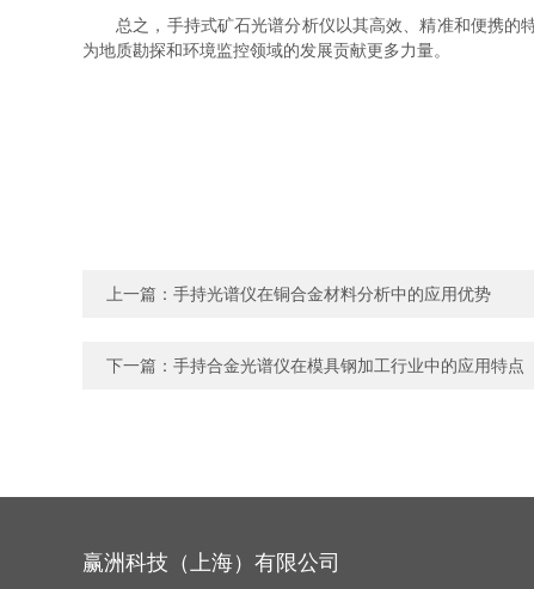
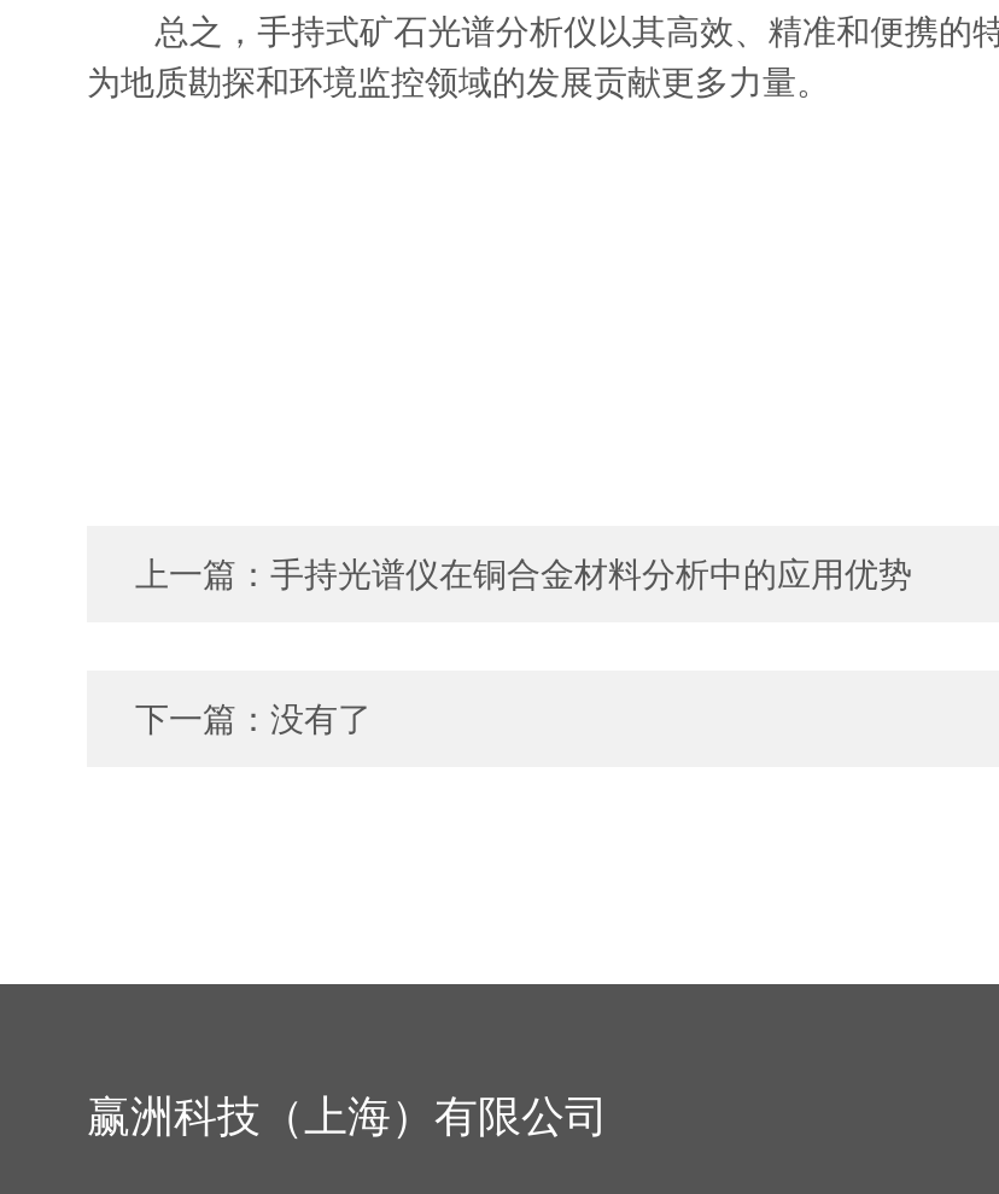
[106,356,524,375] 下一篇：手持合金光谱仪在模具钢加工行业中的应用特点 -> [135,700,372,738] 下一篇：没有了

